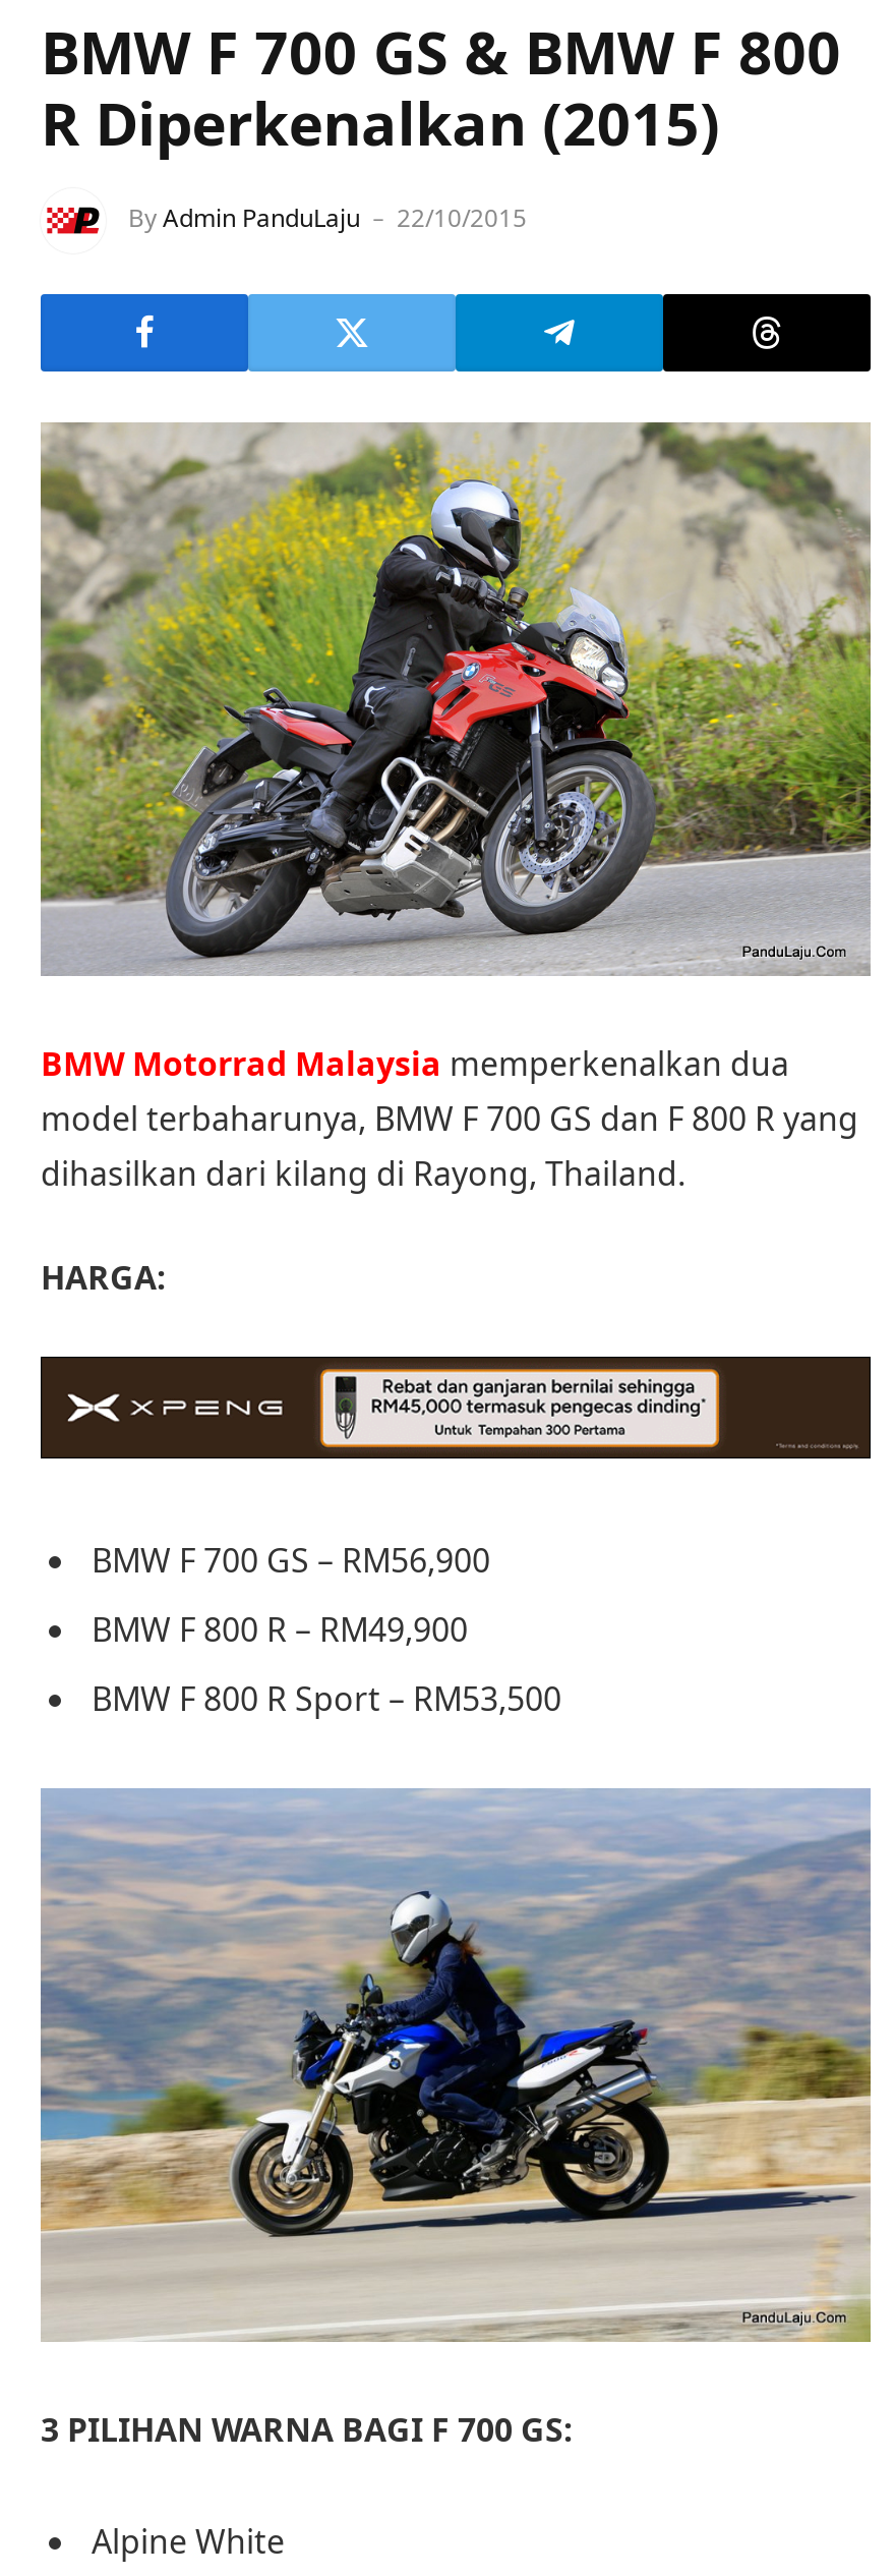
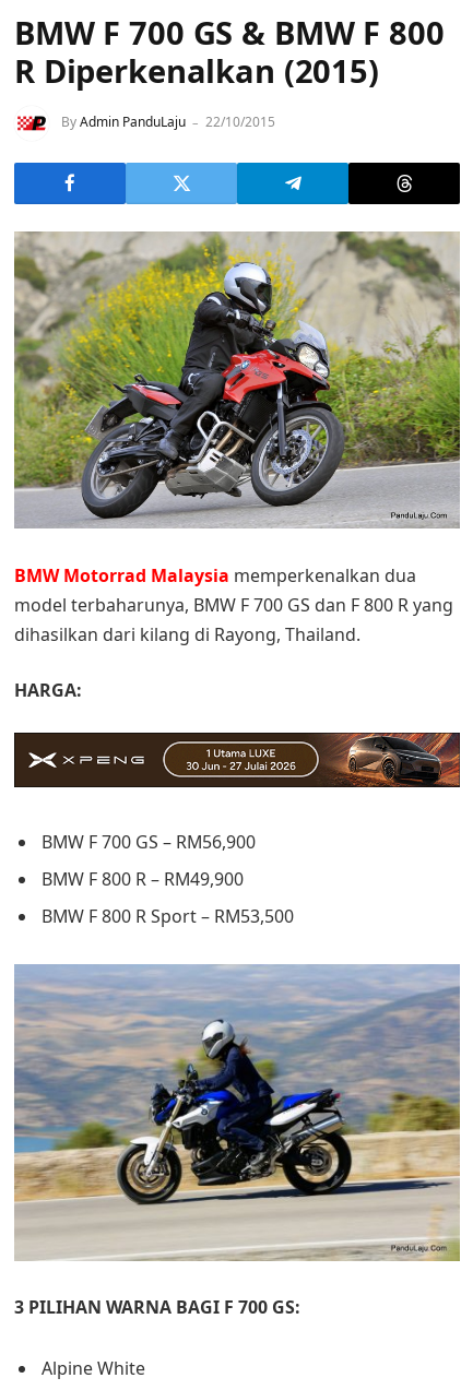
[317,1357,871,1461] [image] -> [163,733,460,788] [image]

